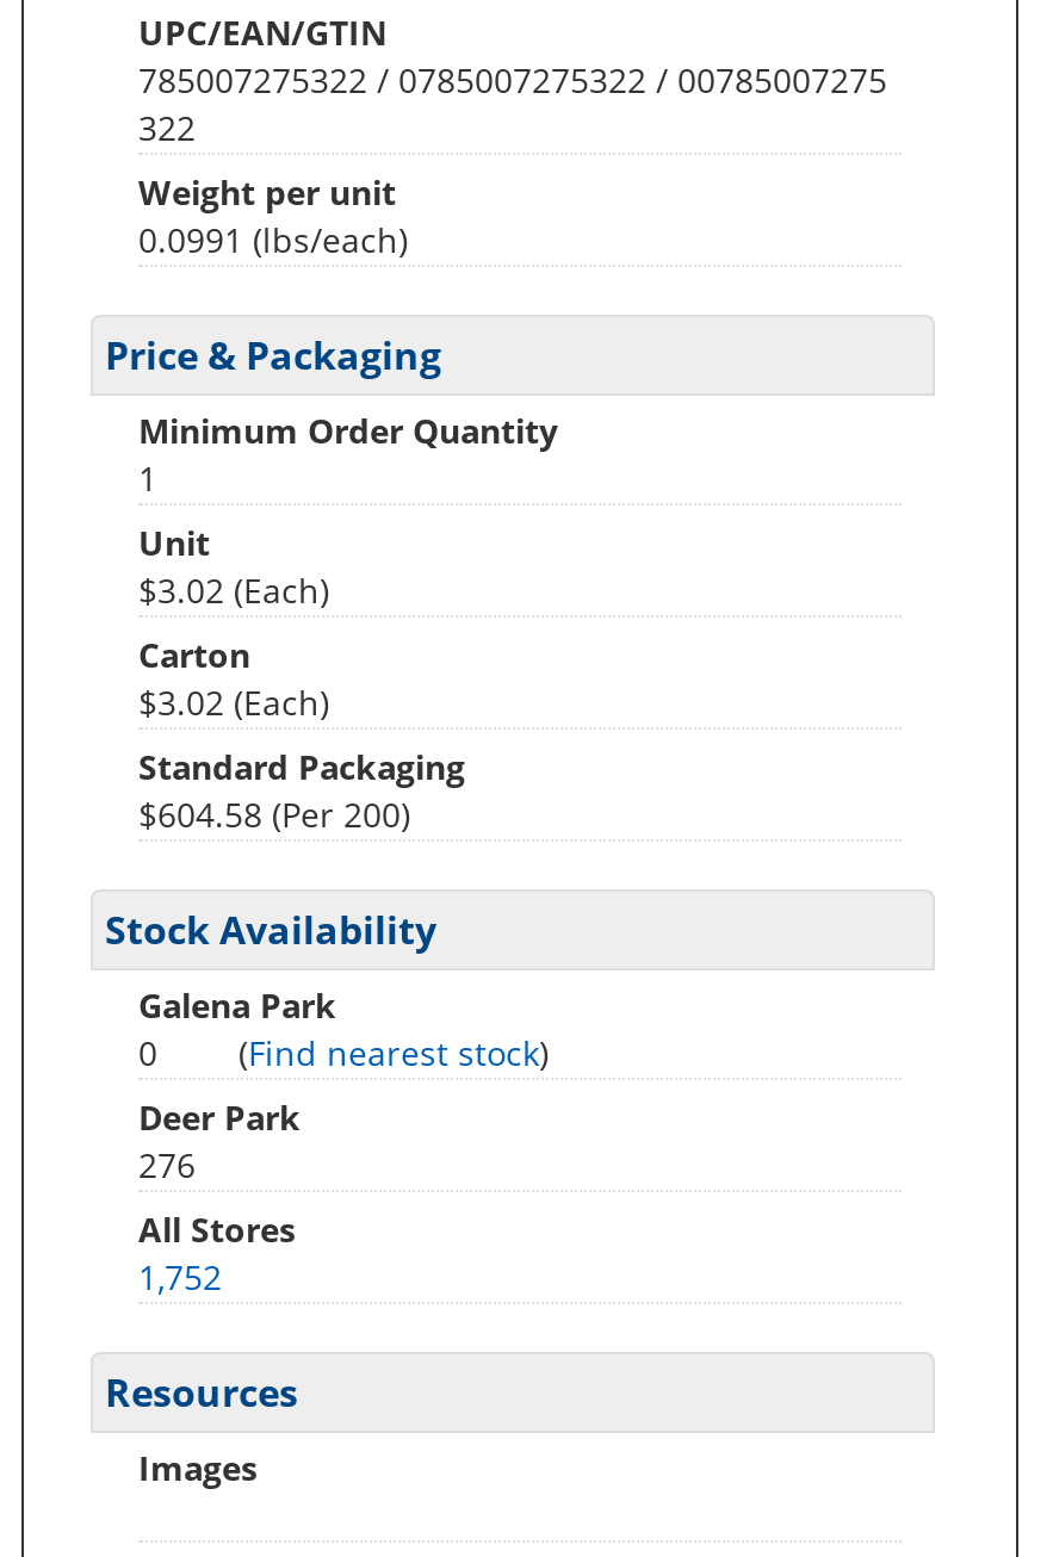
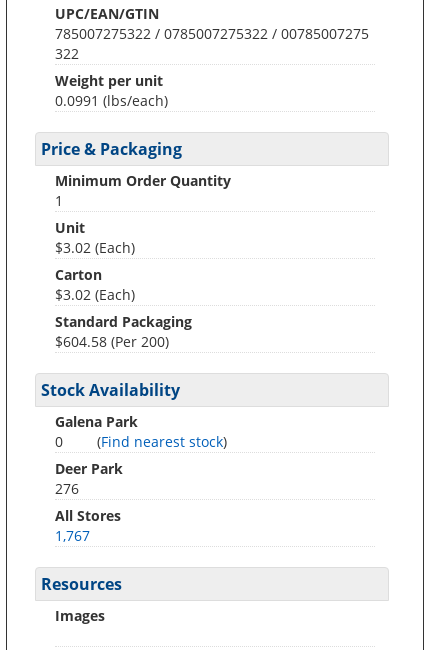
[138,1254,222,1299] 1,752 -> [55,526,90,545] 1,767

